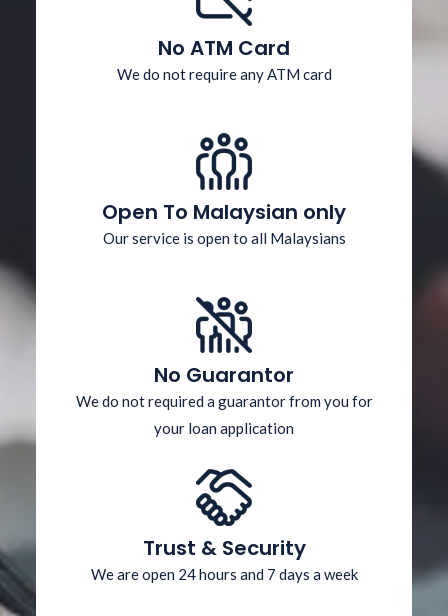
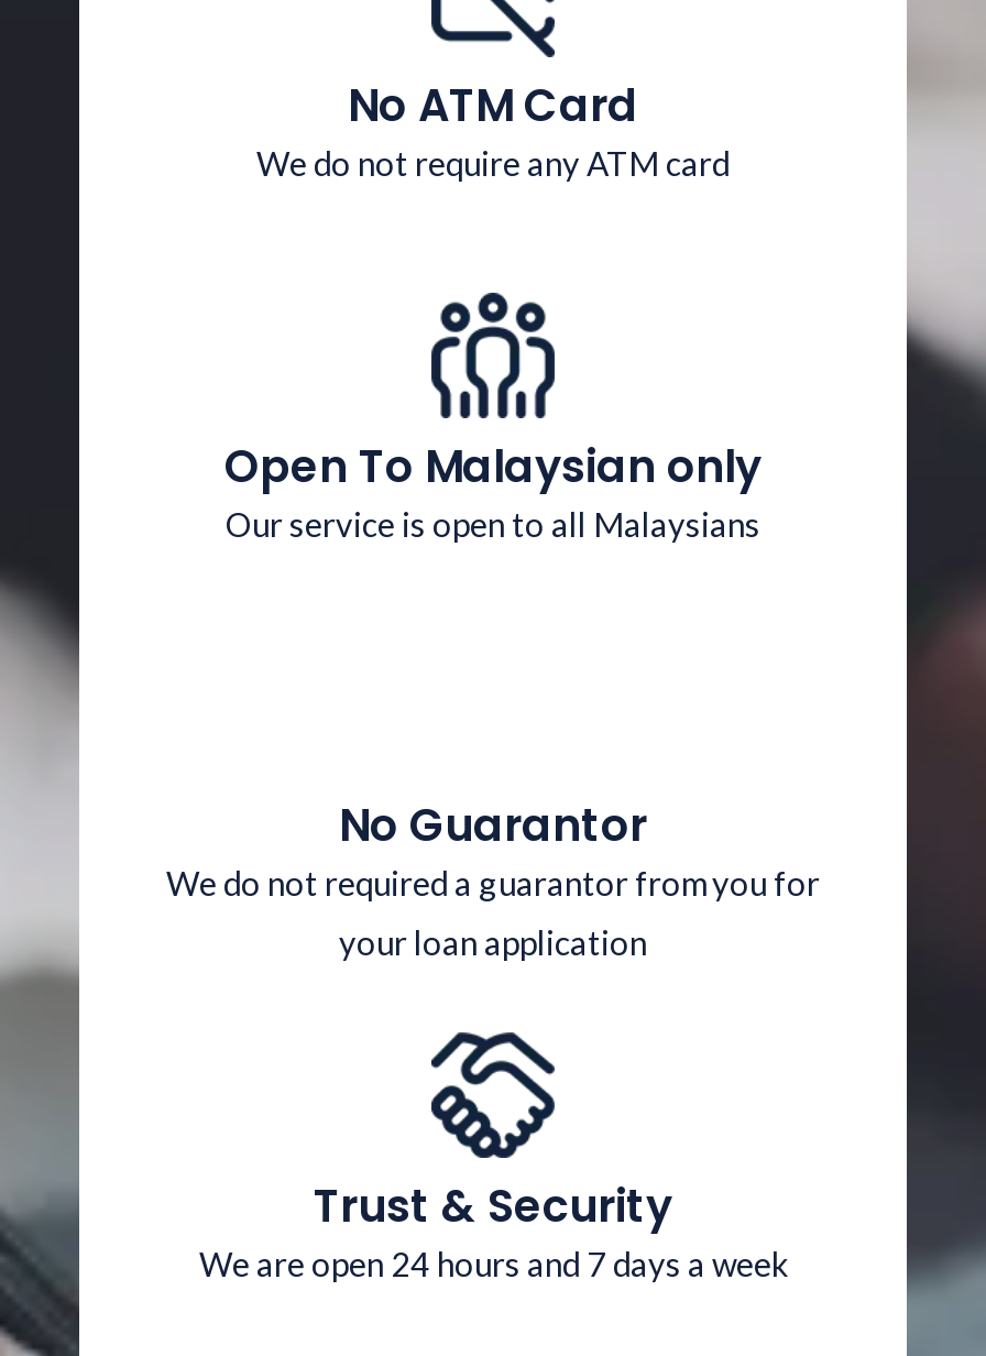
[195,296,253,354] [image] -> none

